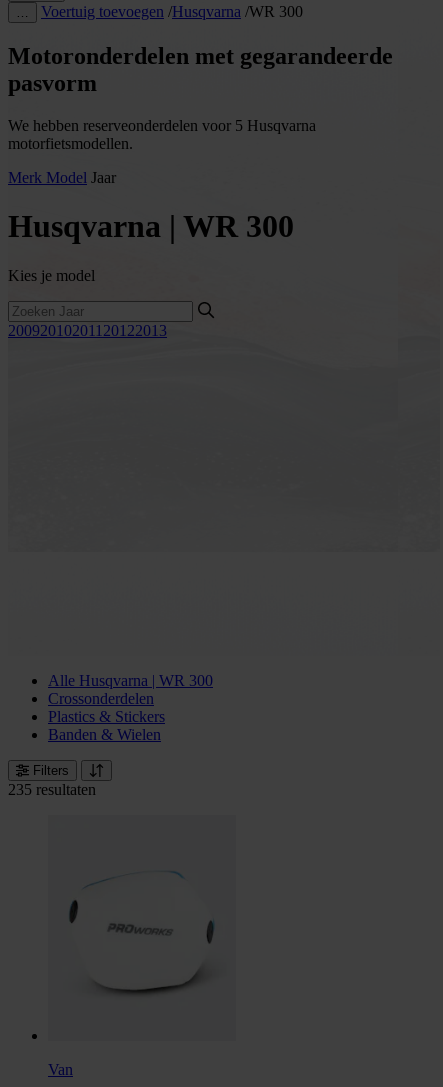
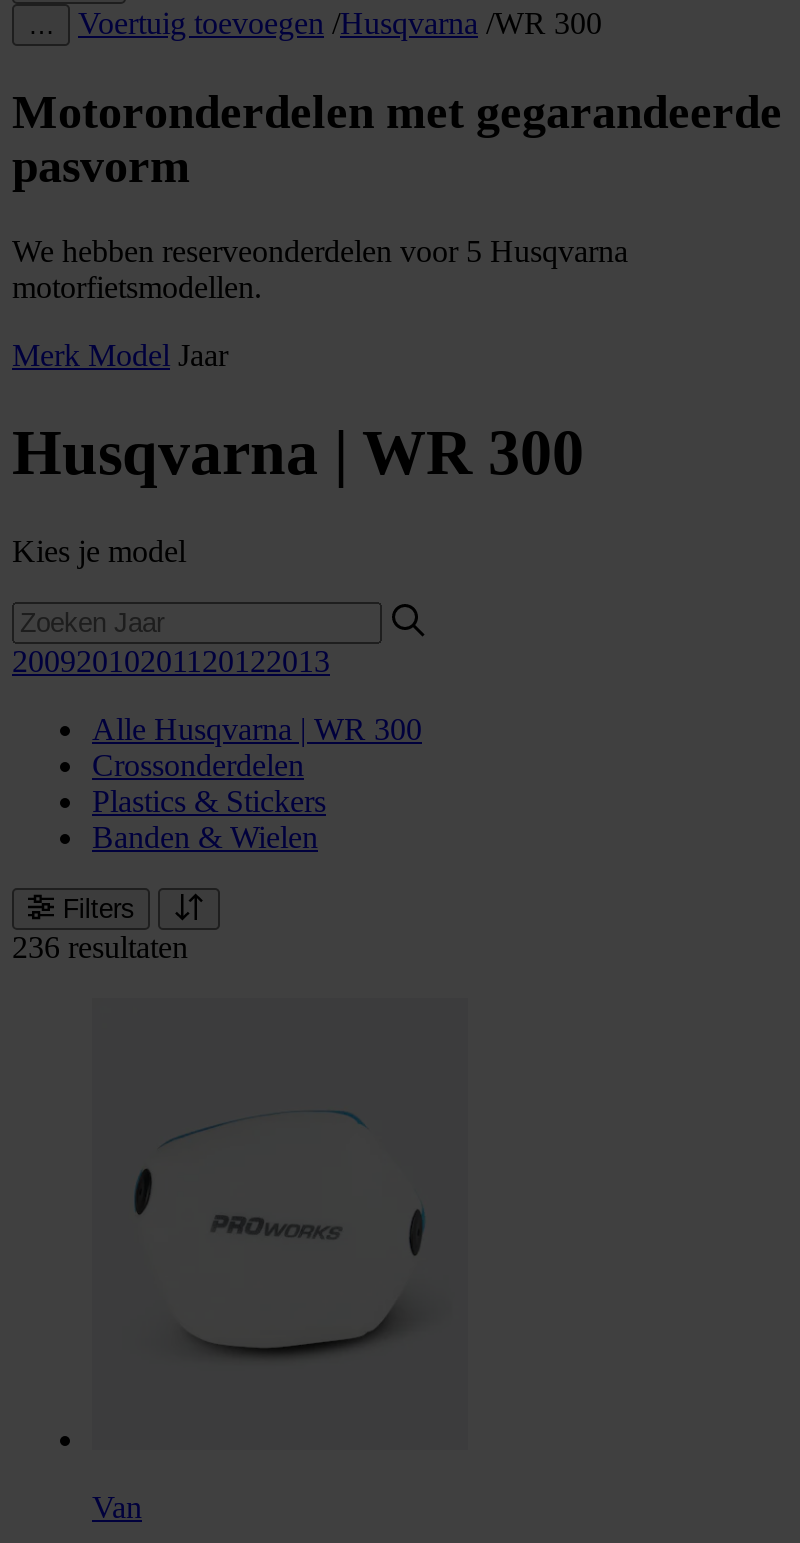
[8,781,96,798] 235 resultaten -> [12,929,188,963] 236 resultaten

